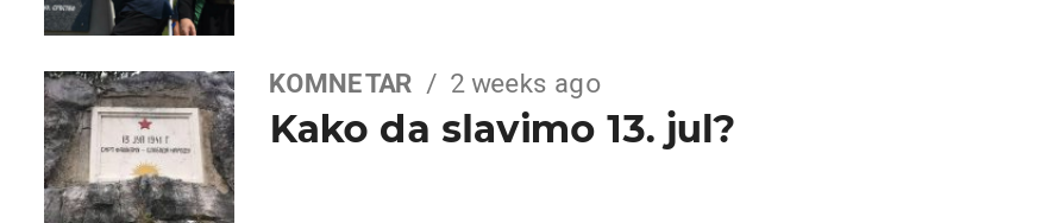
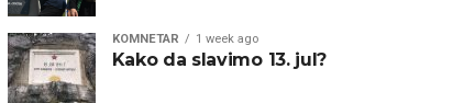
[269,69,600,100] KOMNETAR 2 weeks ago -> [112,32,258,46] KOMNETAR 1 week ago

